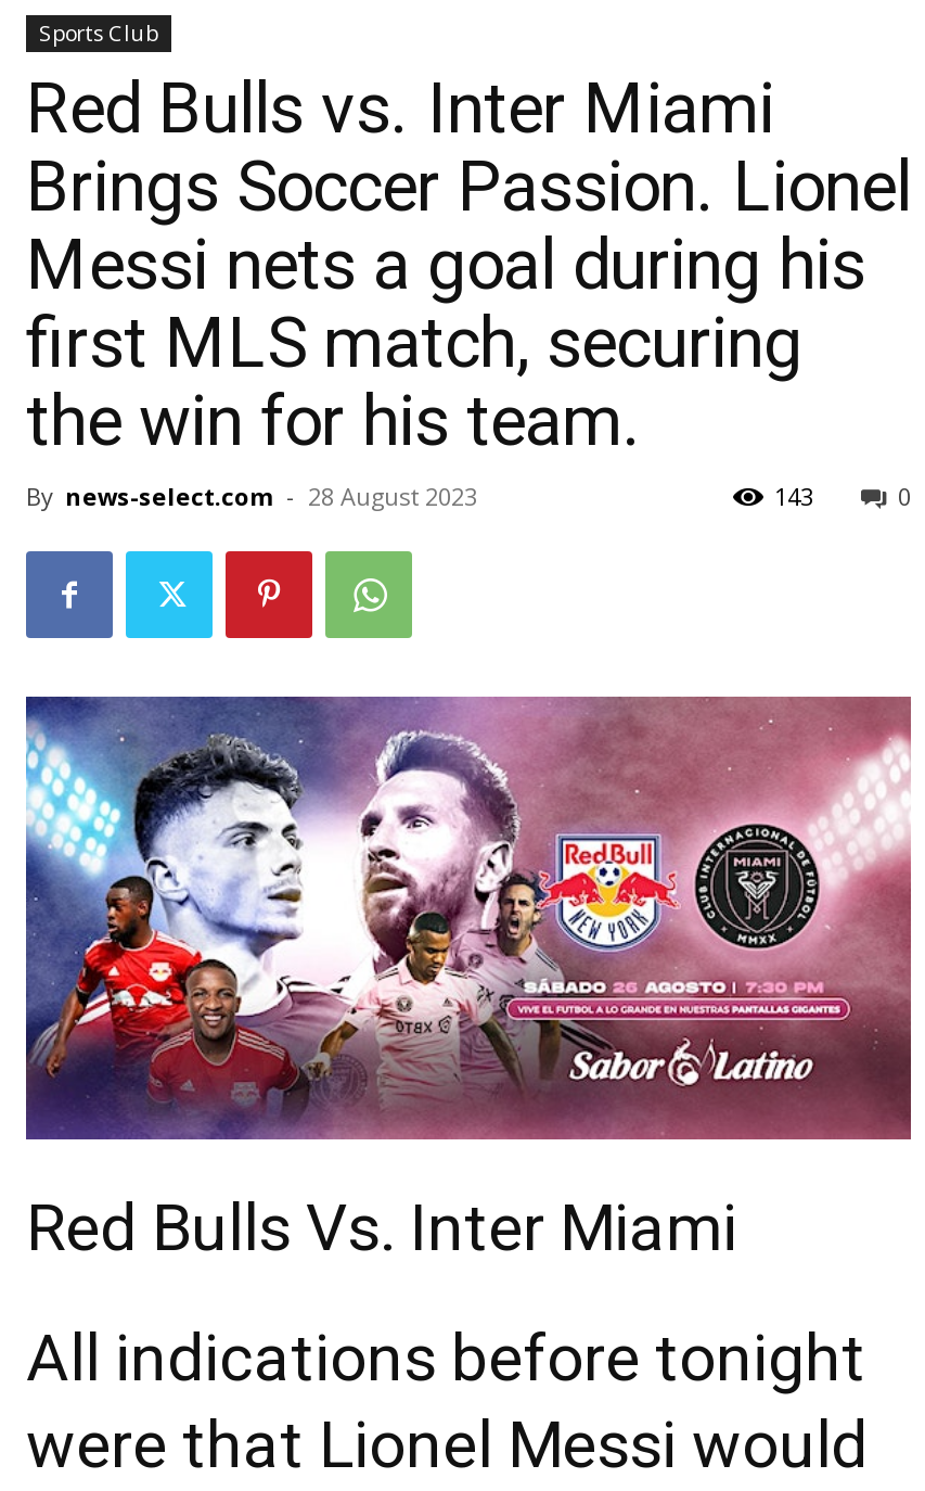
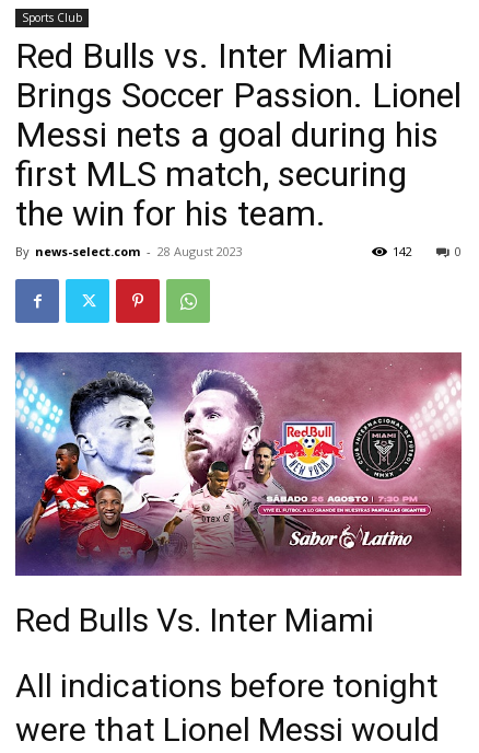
[774,480,813,512] 143 -> [393,243,412,259] 142

